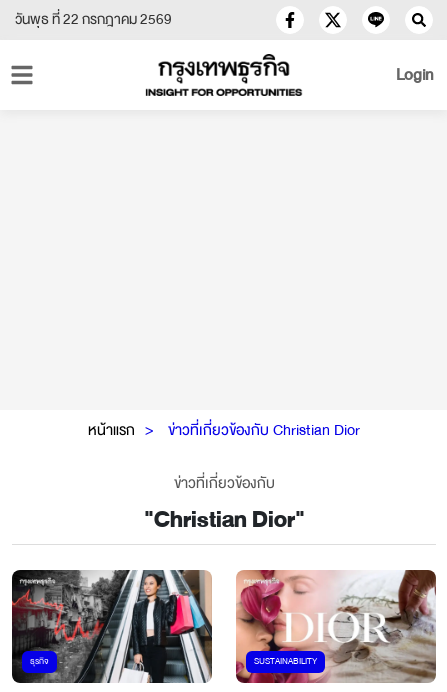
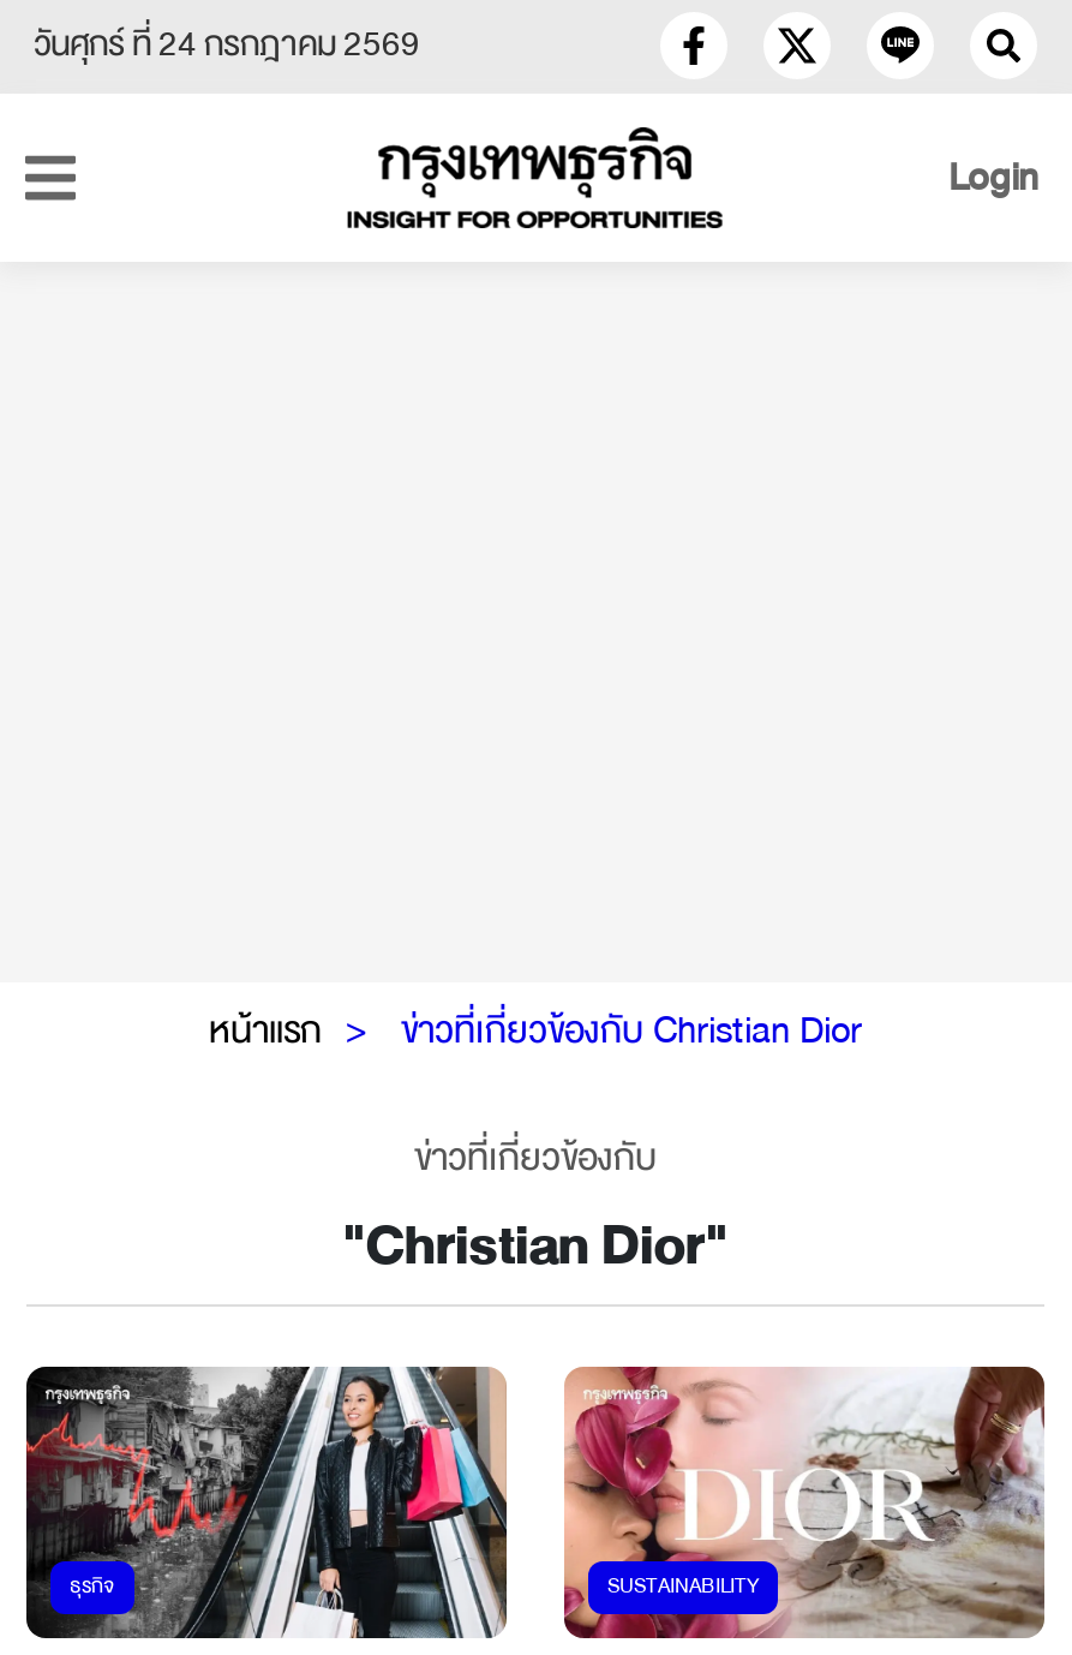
[15,7,172,32] วันพุธ ที่ 22 กรกฎาคม 2569 -> [34,14,420,74] วันศุกร์ ที่ 24 กรกฎาคม 2569

